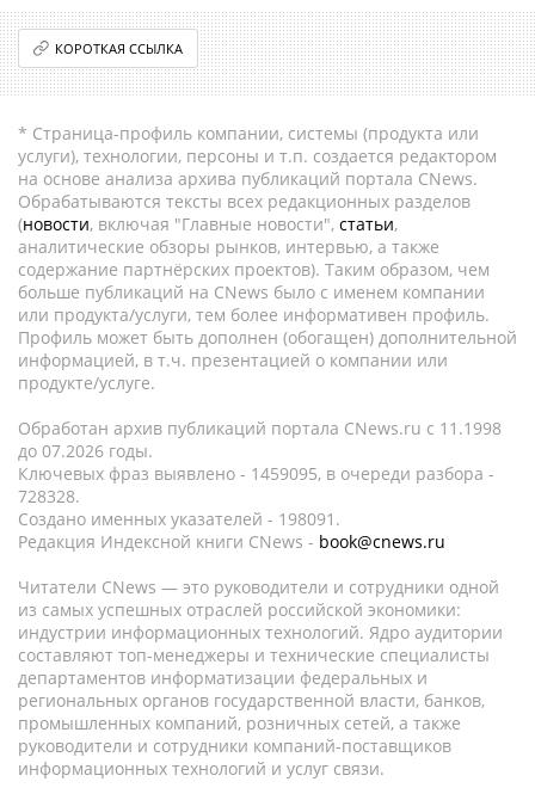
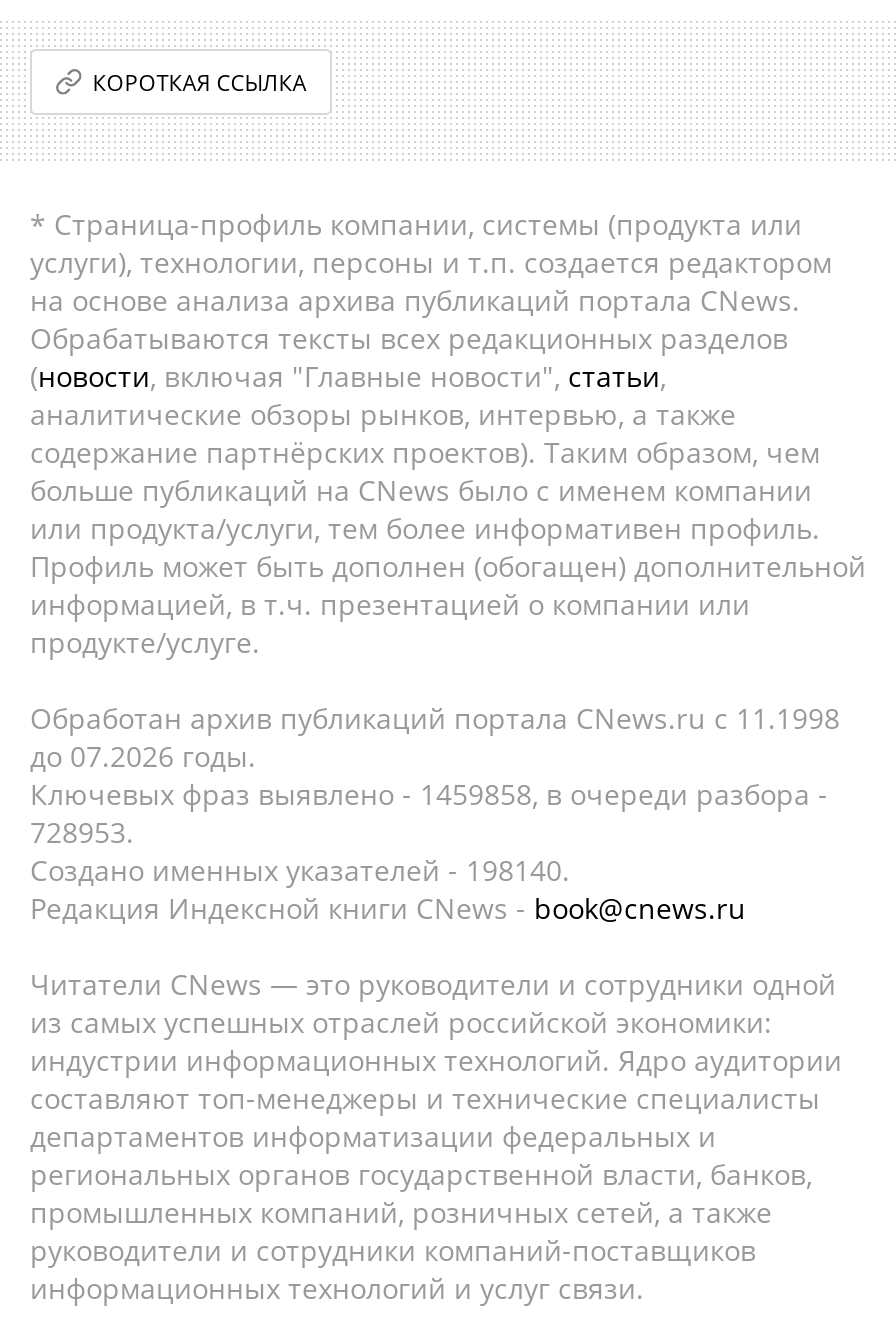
[18,462,494,485] Ключевых фраз выявлено - 1459095, в очереди разбора - -> [30,775,828,813] Ключевых фраз выявлено - 1459858, в очереди разбора -
[18,485,80,507] 728328. -> [30,813,134,851] 728953.
[18,507,340,530] Создано именных указателей - 198091. -> [30,851,570,889] Создано именных указателей - 198140.

